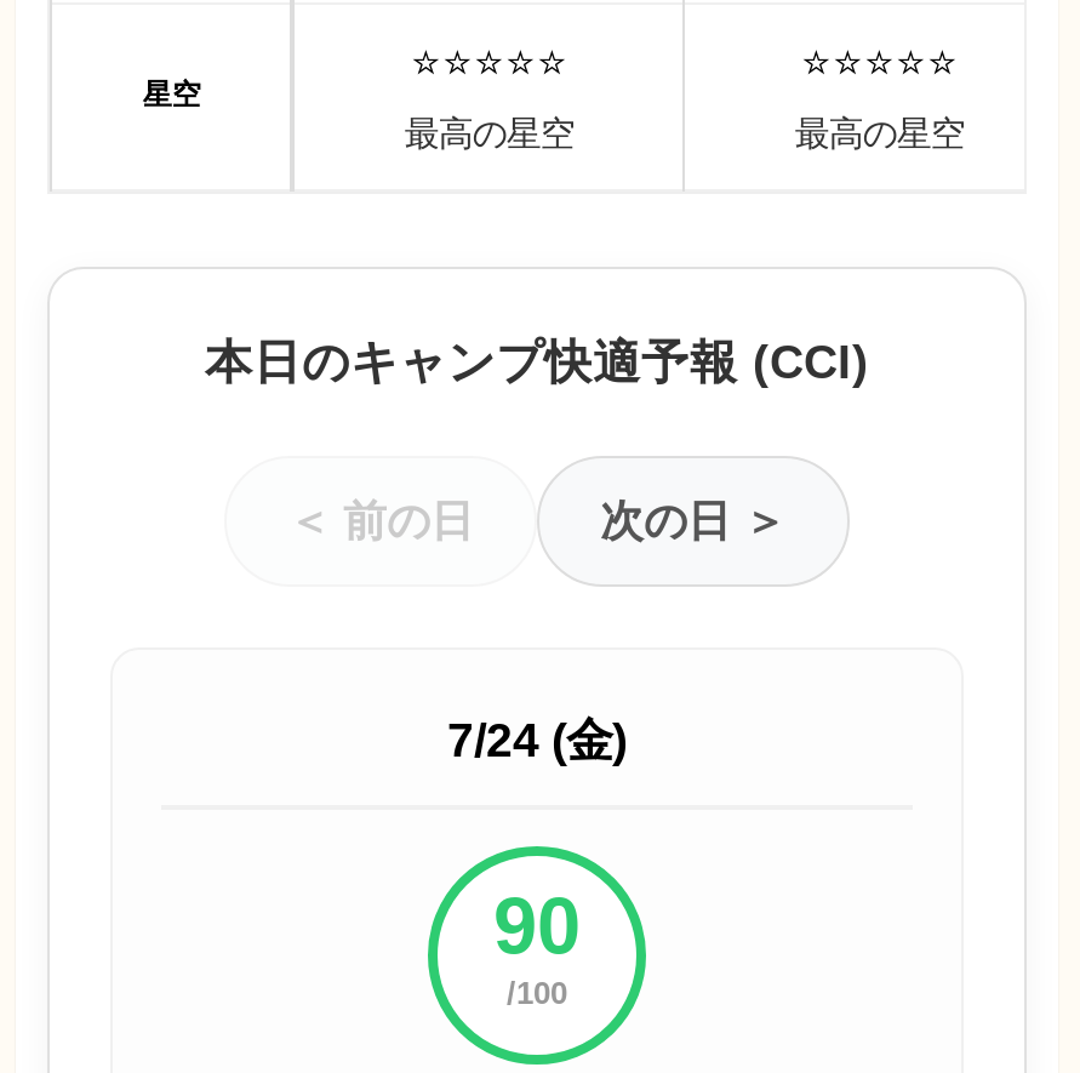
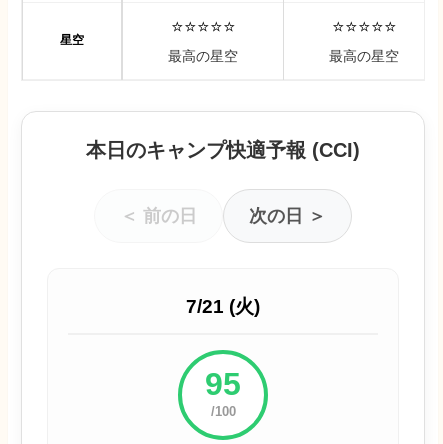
[447,713,627,766] 7/24 (金) -> [186,295,260,317] 7/21 (火)
[493,884,581,971] 90 -> [205,365,241,401] 95

